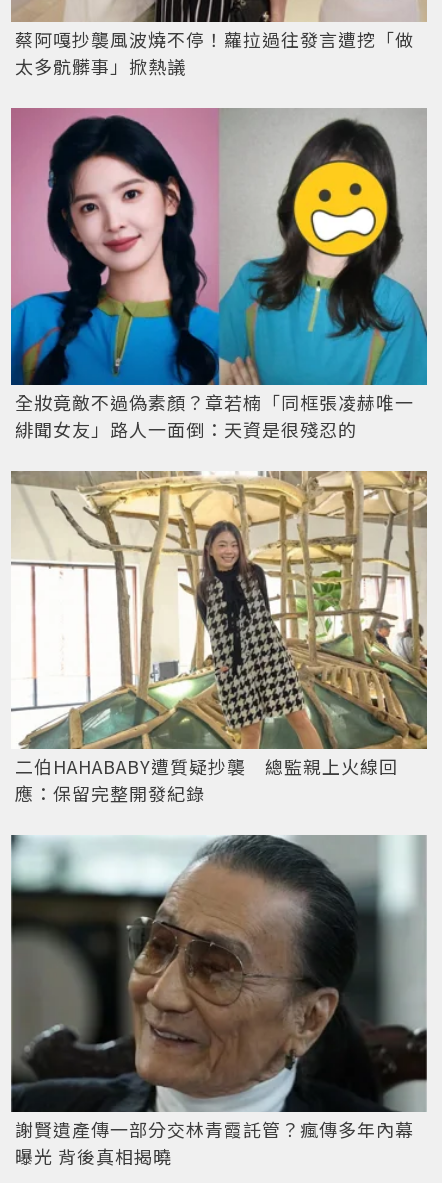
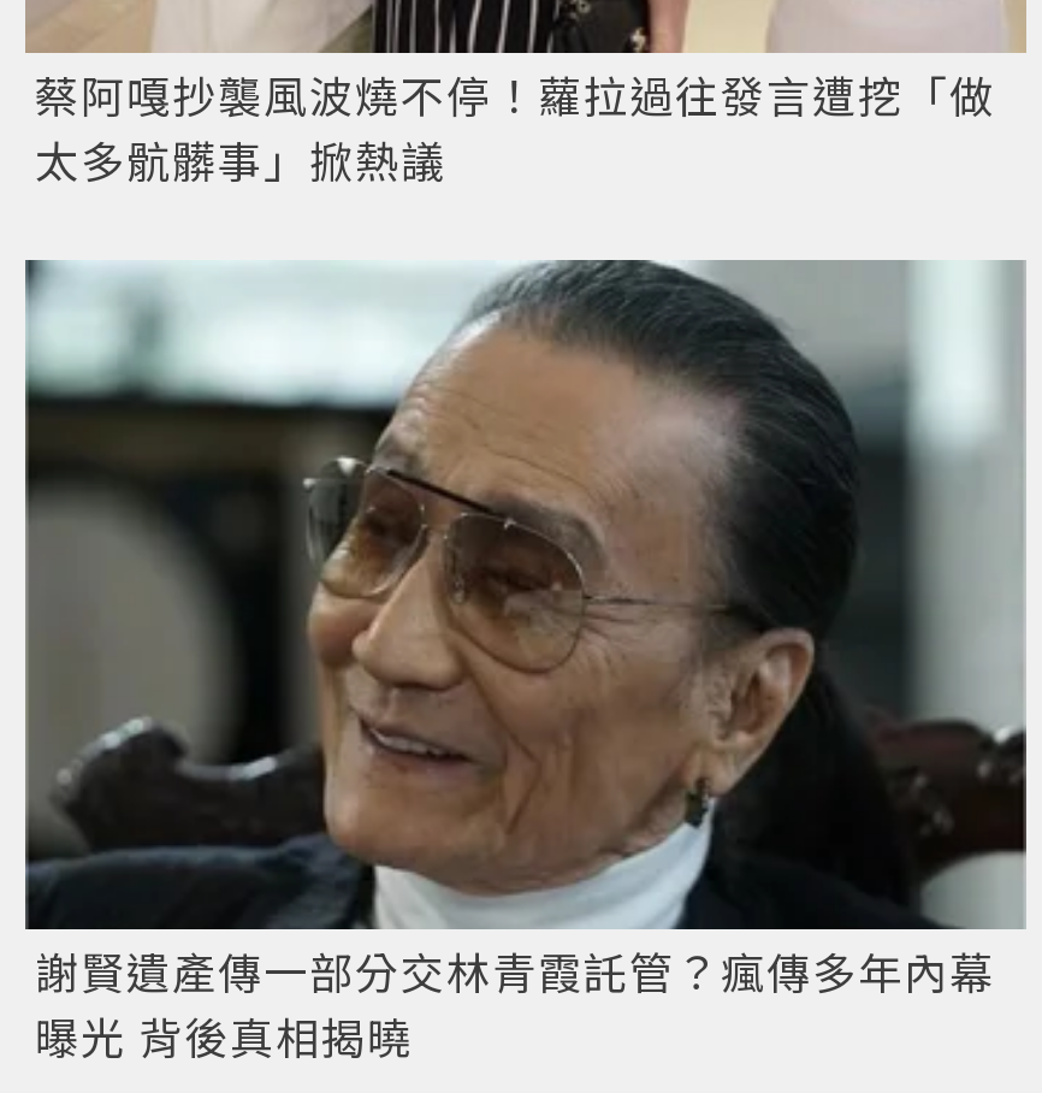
[10,107,428,442] [image] | 全妝竟敵不過偽素顏？章若楠「同框張凌赫唯一 | 緋聞女友」路人一面倒：天資是很殘忍的 -> none
[12,470,427,806] [image] | 二伯HAHABABY遭質疑抄襲 總監親上火線回 | 應：保留完整開發紀錄 -> none

